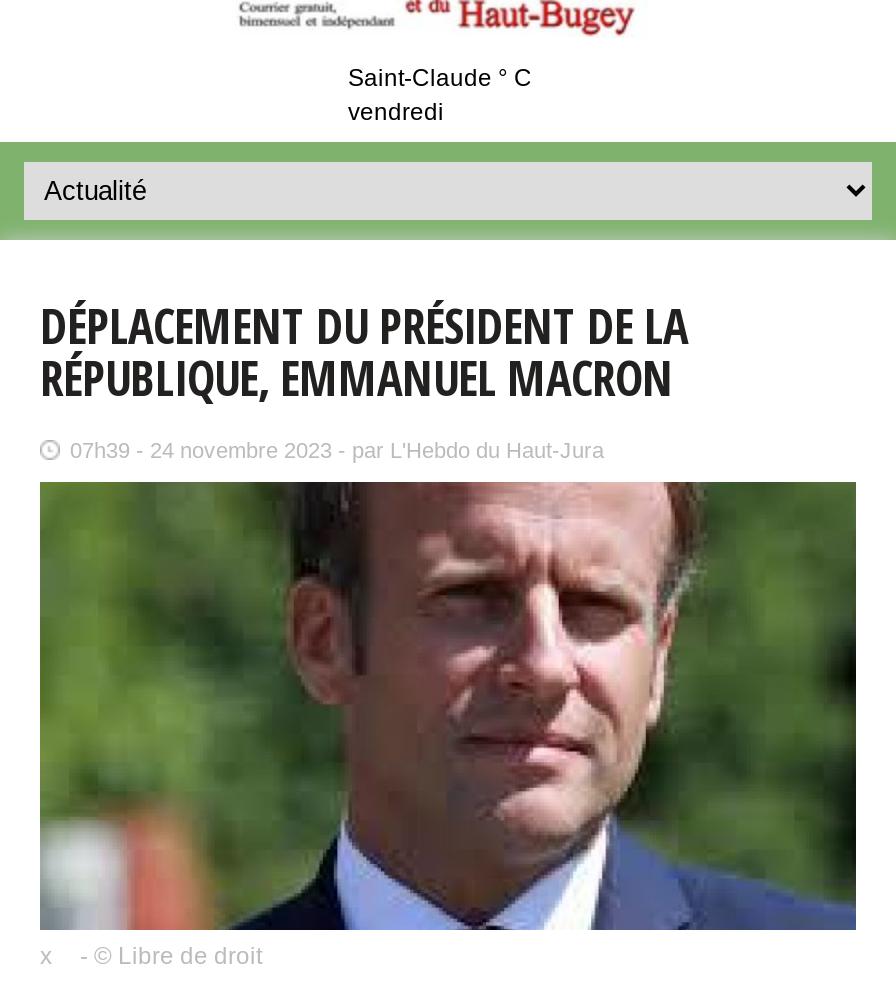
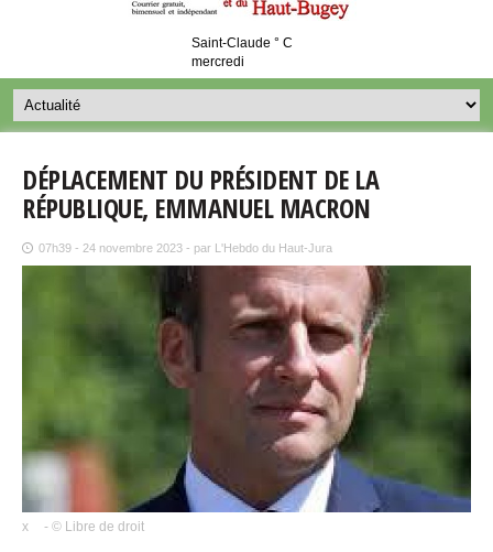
[348,98,444,126] vendredi -> [191,54,244,69] mercredi

